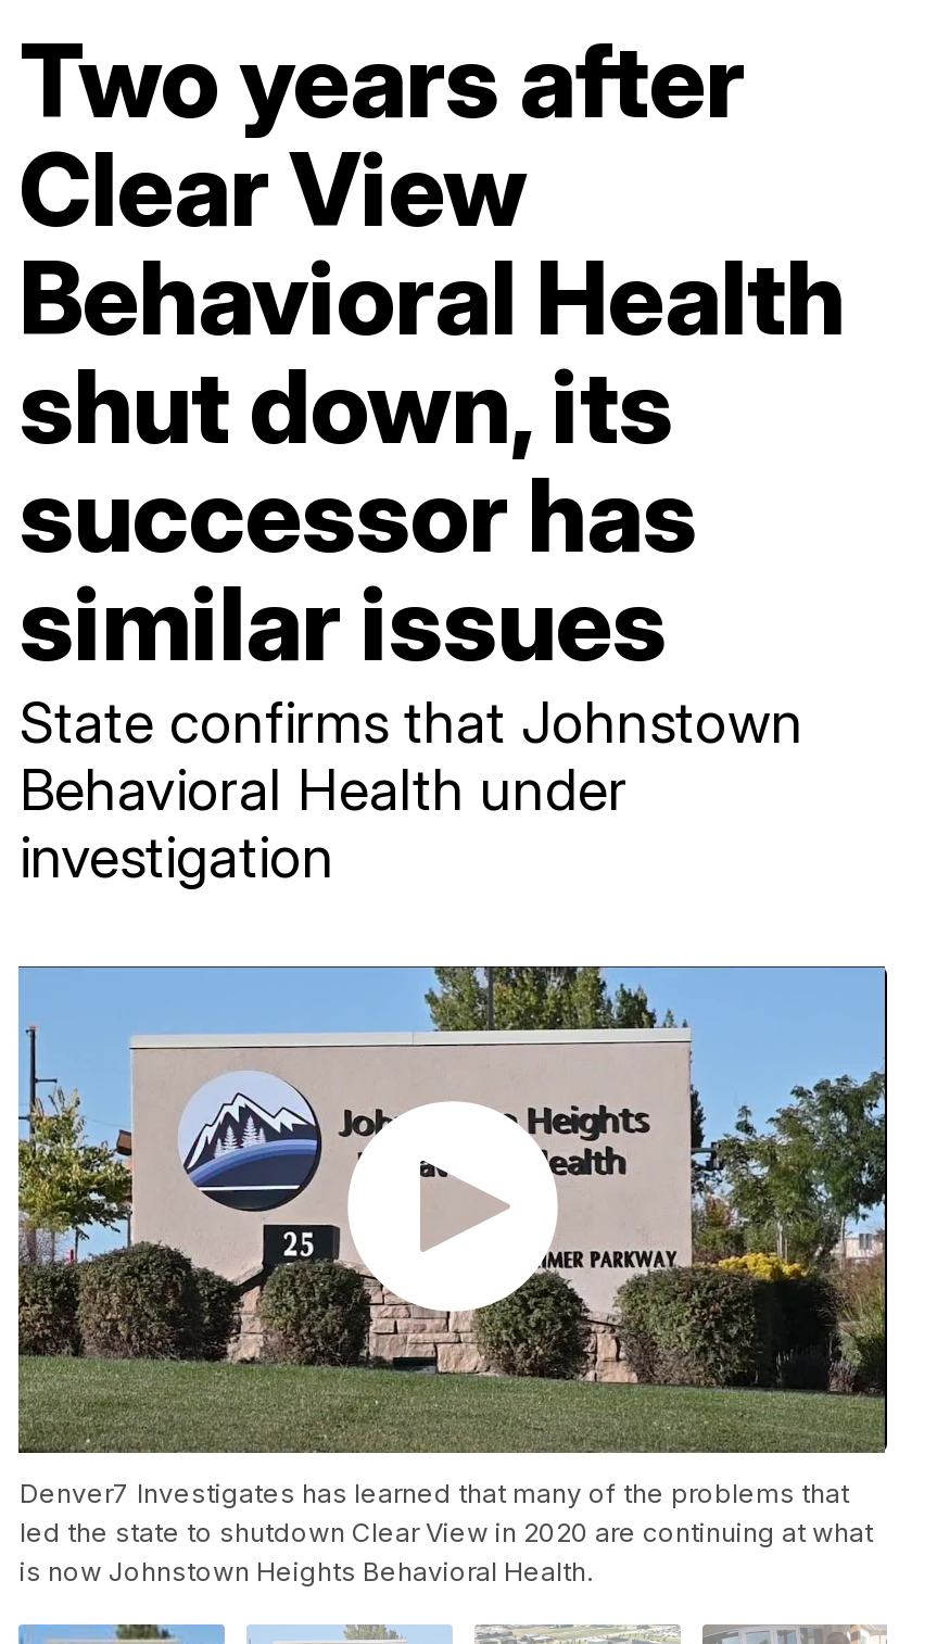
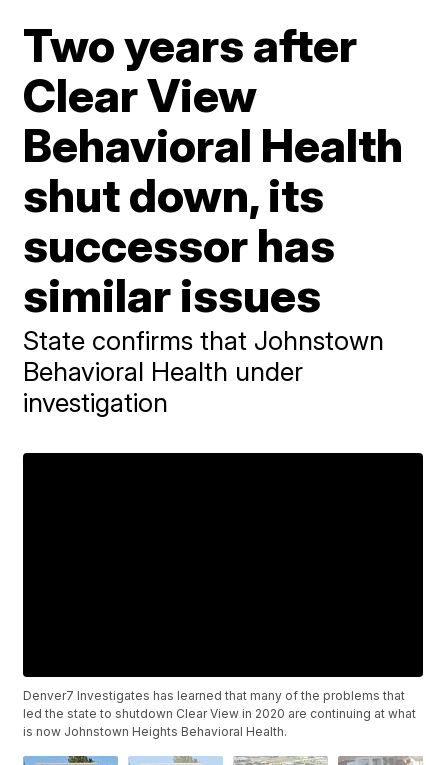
[16,964,887,1455] [image] -> none

